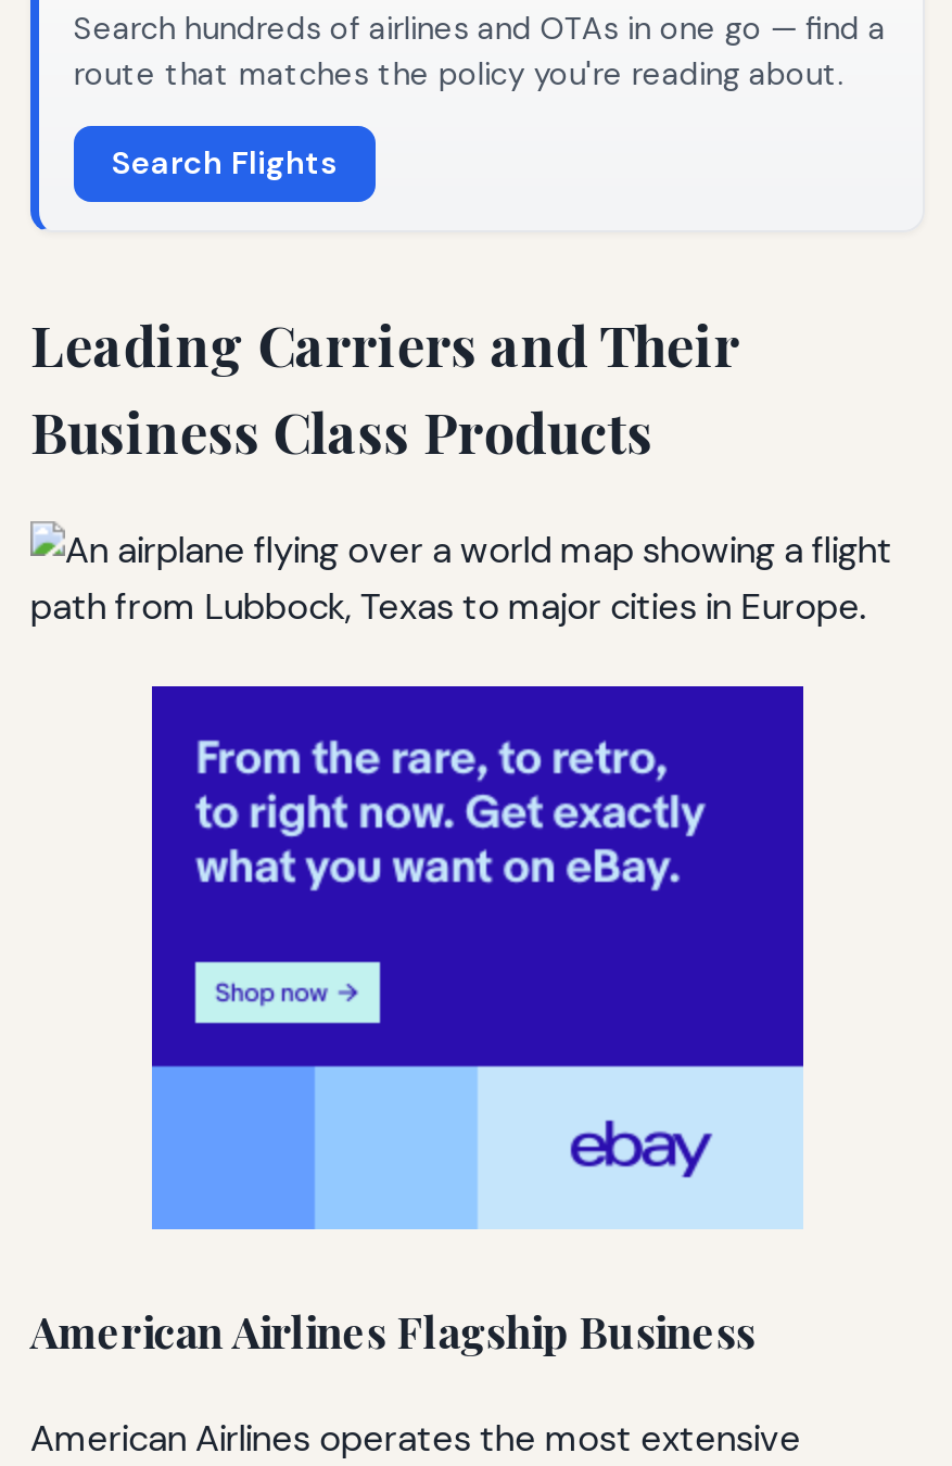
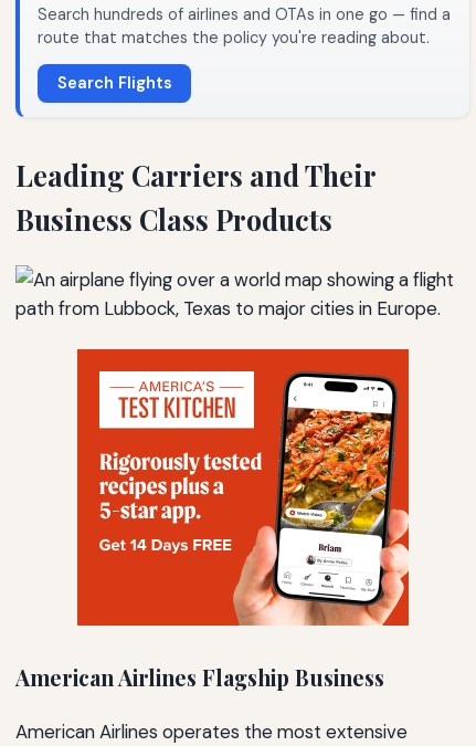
[150,684,805,1231] [image] -> [76,348,410,627] [image]

